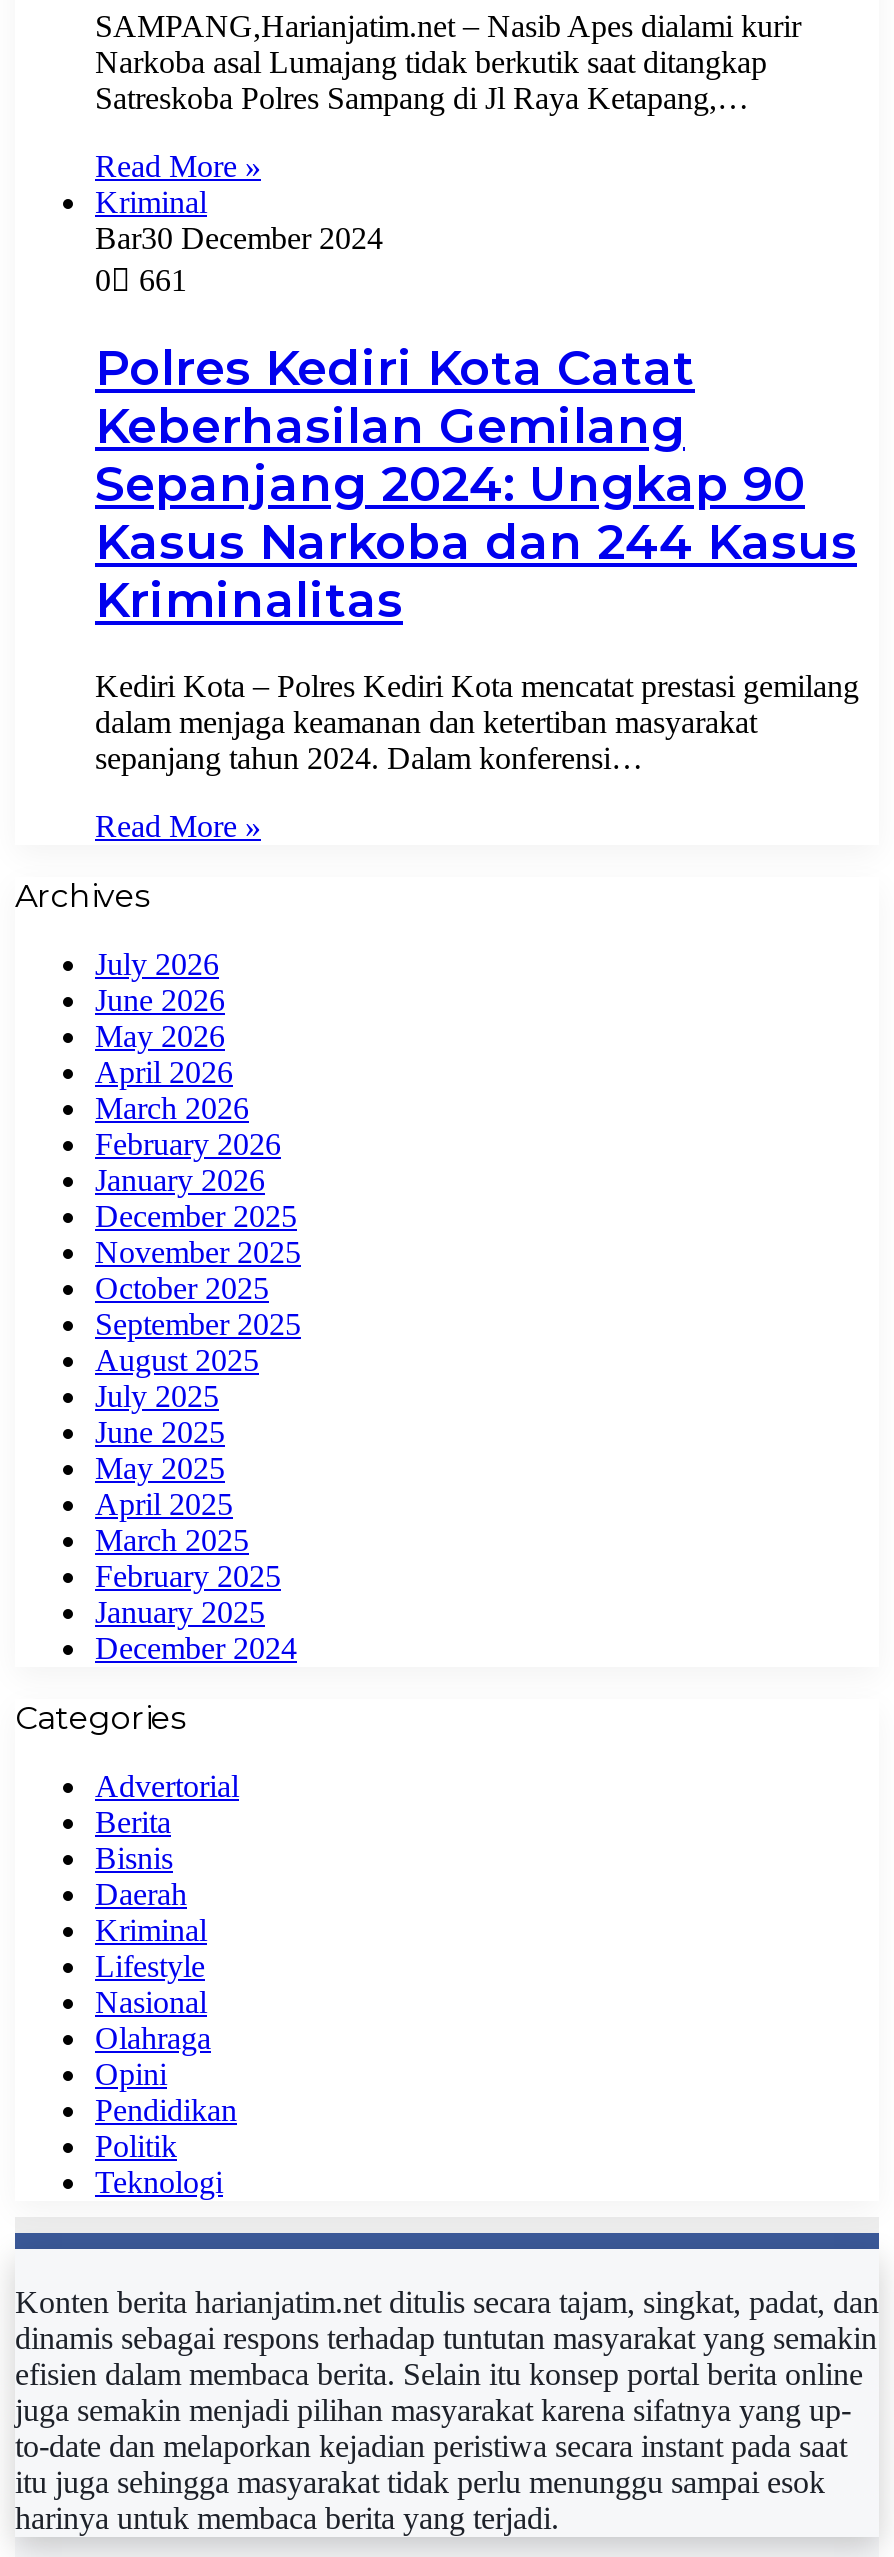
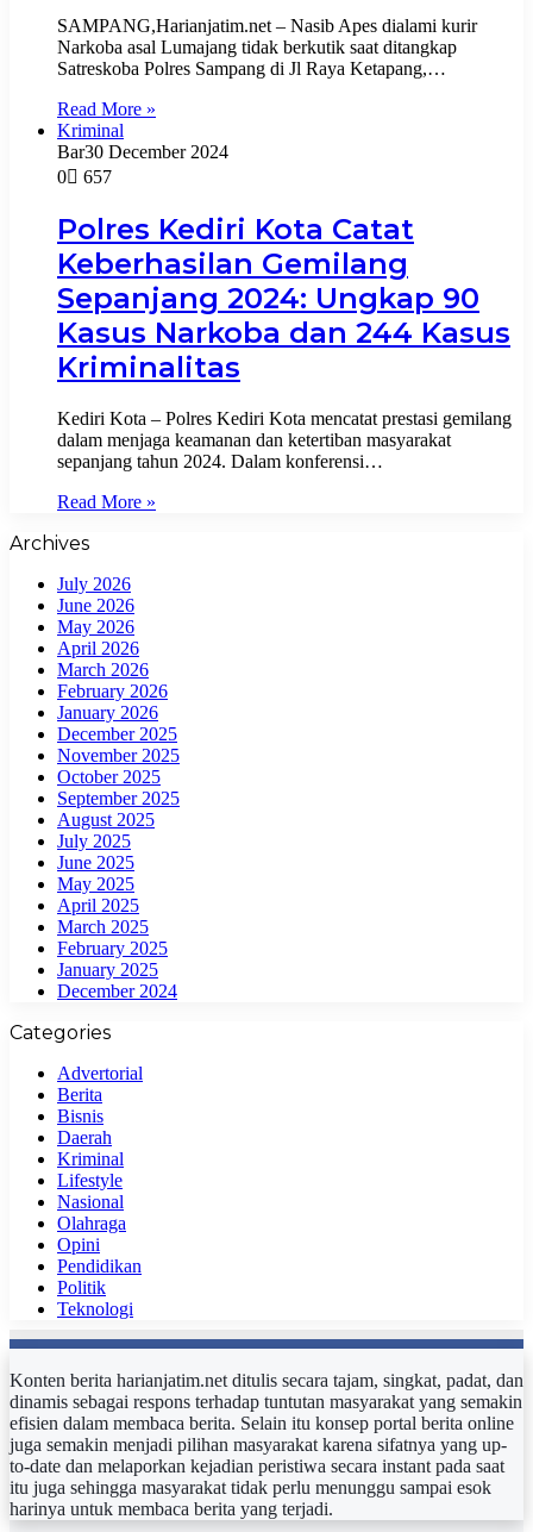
[95,262,187,296] 0 661 -> [57,166,112,186] 0 657

